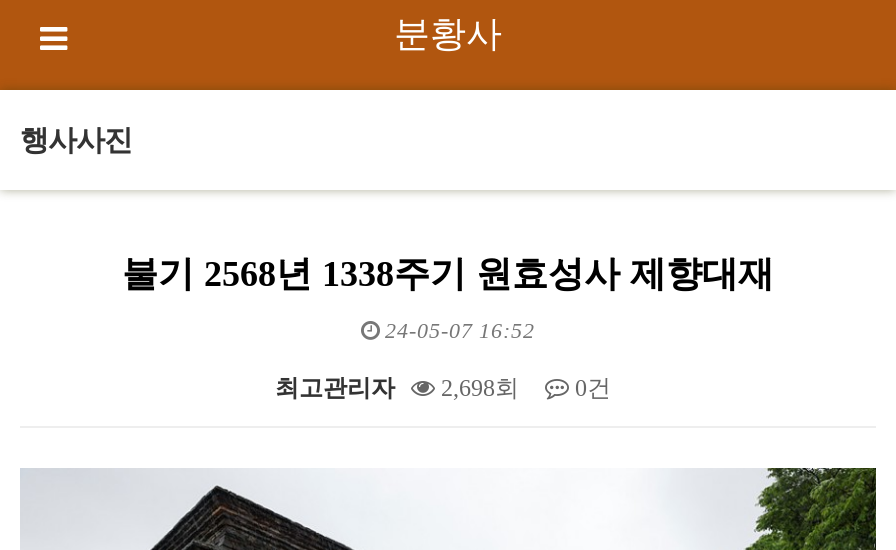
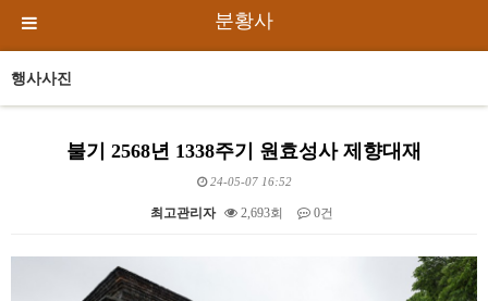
[275,374,611,402] 최고관리자 2,698회 0건 -> [150,205,333,221] 최고관리자 2,693회 0건

